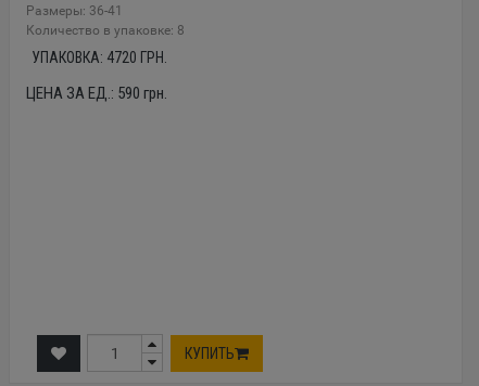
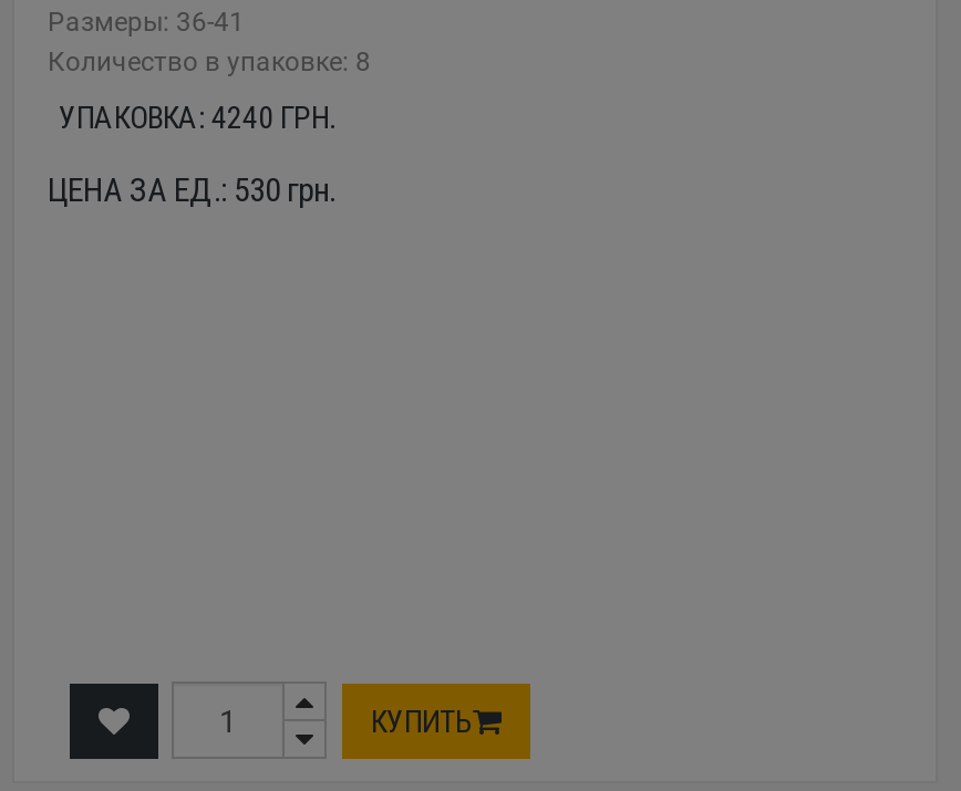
[31,49,167,66] УПАКОВКА: 4720 ГРН. -> [59,100,335,135] УПАКОВКА: 4240 ГРН.
[26,83,167,103] ЦЕНА ЗА ЕД.: 590 грн. -> [48,170,335,210] ЦЕНА ЗА ЕД.: 530 грн.

